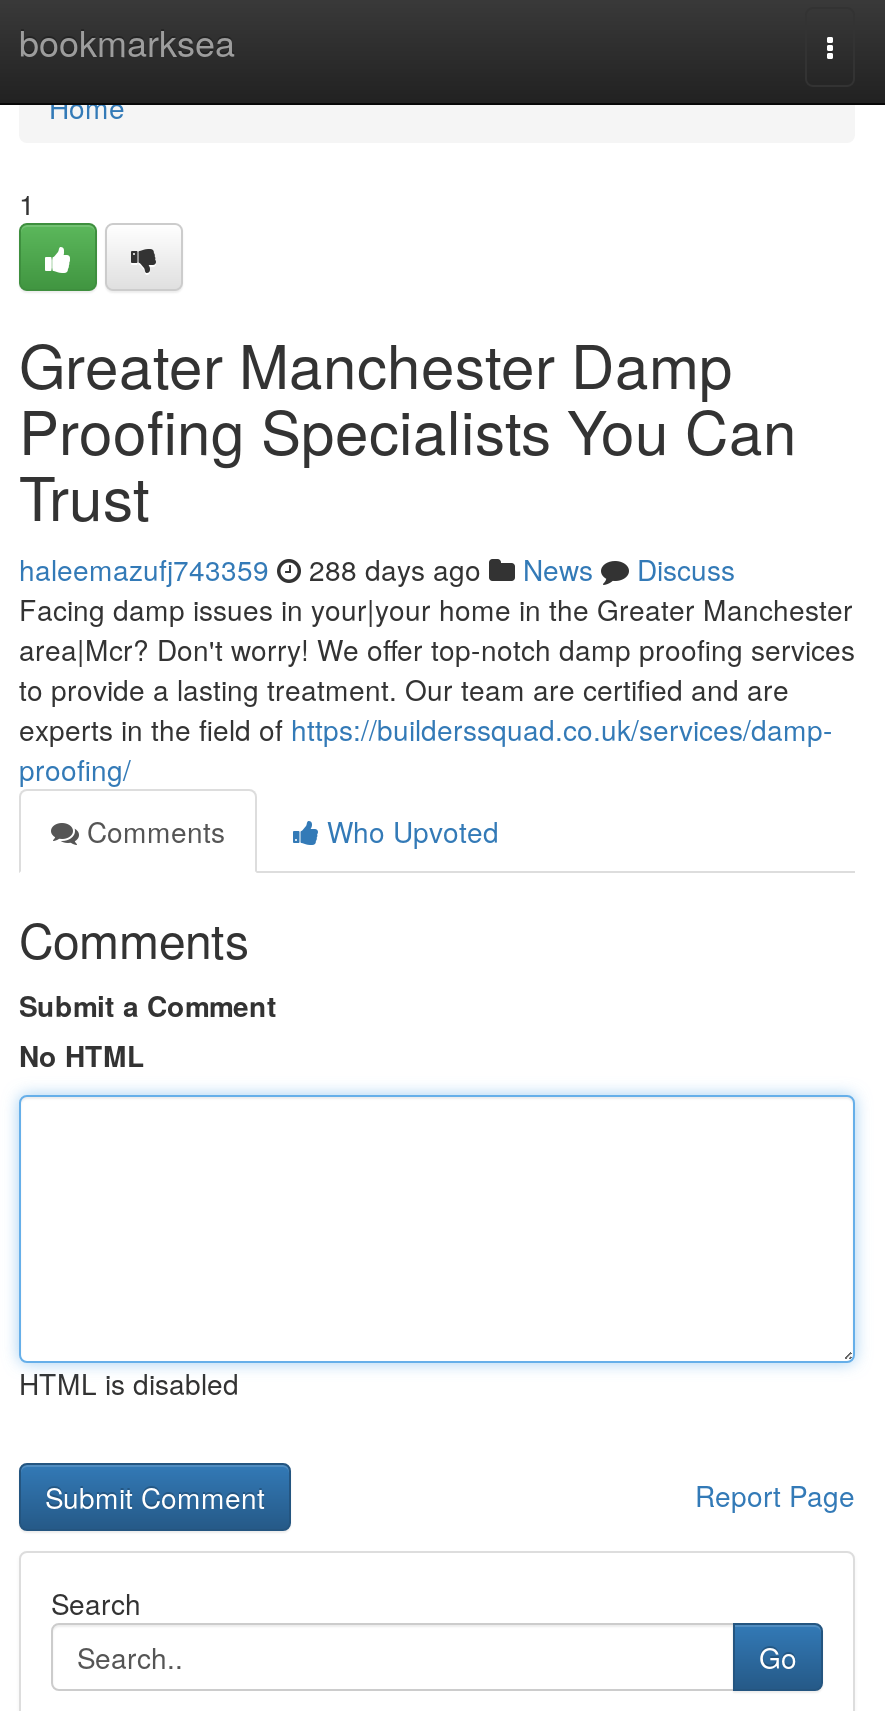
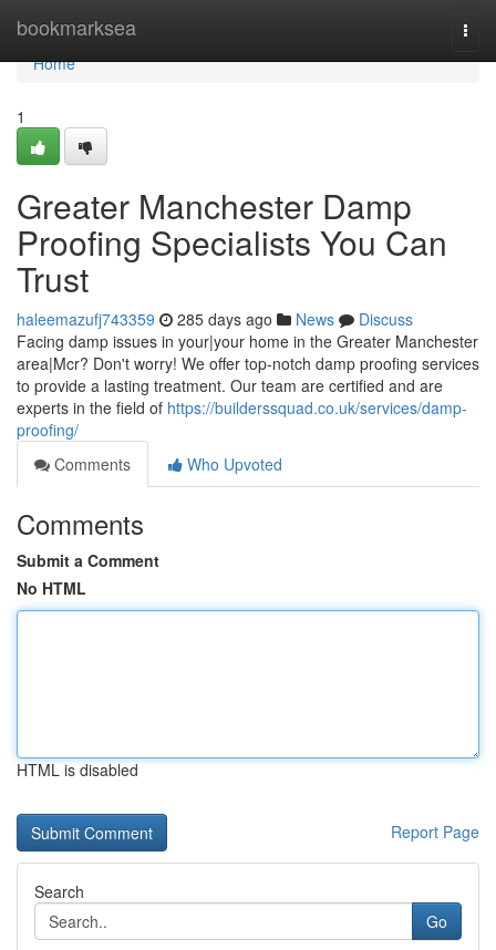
[19,549,735,589] haleemazufj743359 288 days ago News Discuss -> [17,308,413,330] haleemazufj743359 285 days ago News Discuss

